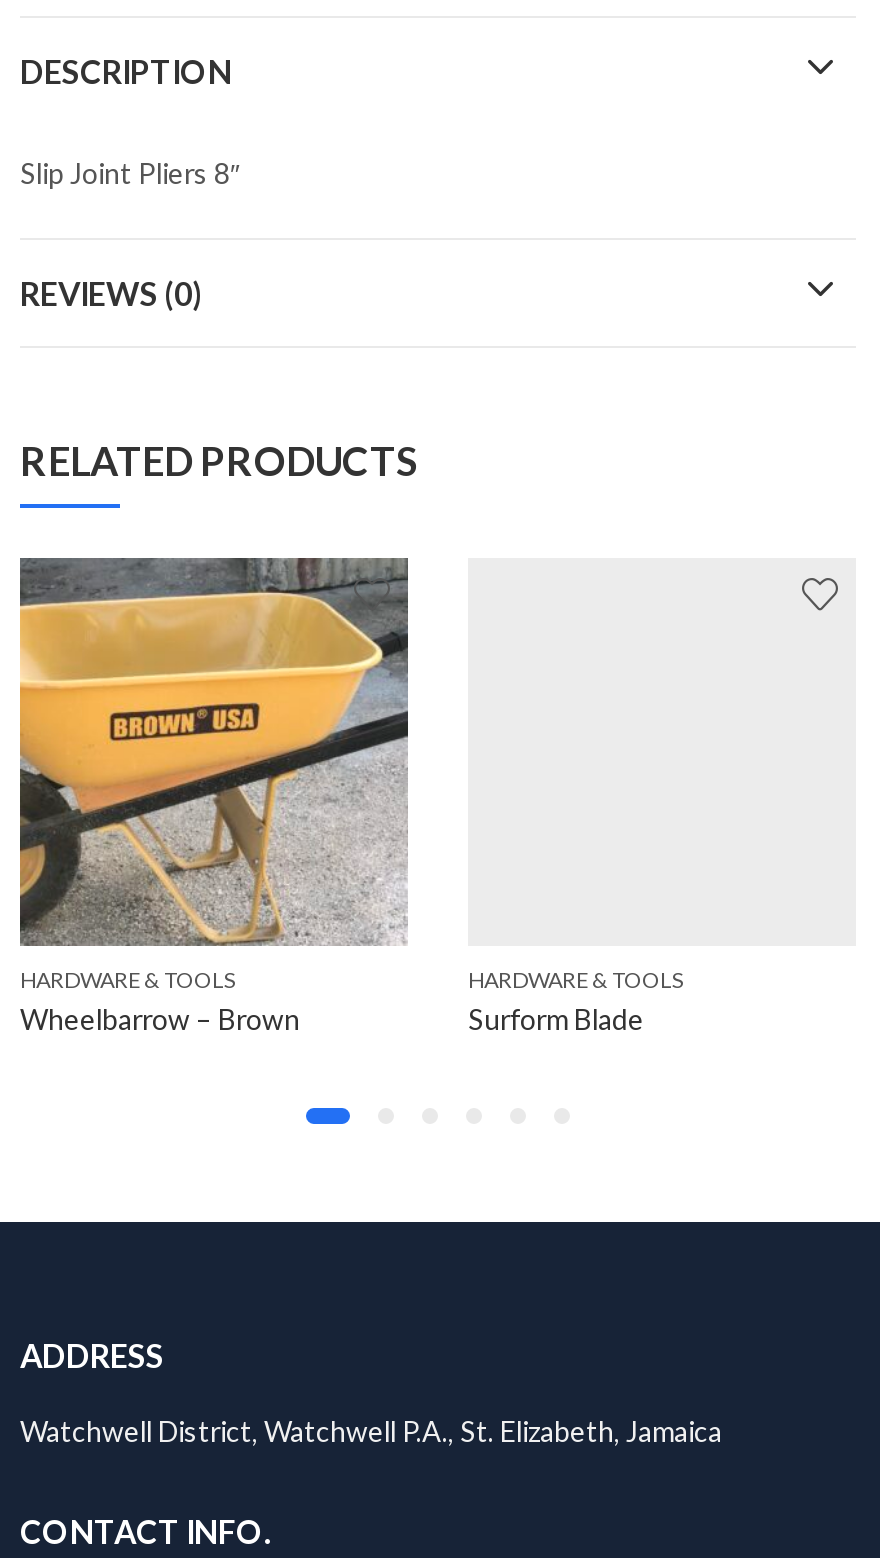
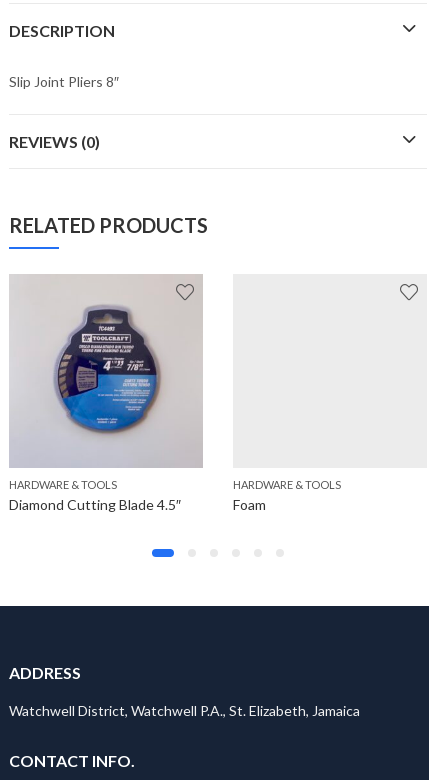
[18,558,410,1035] [image] | Wheelbarrow – Brown -> [9,275,203,513] [image] | Diamond Cutting Blade 4.5″
[468,1001,644,1035] Surform Blade -> [233,496,266,513] Foam

